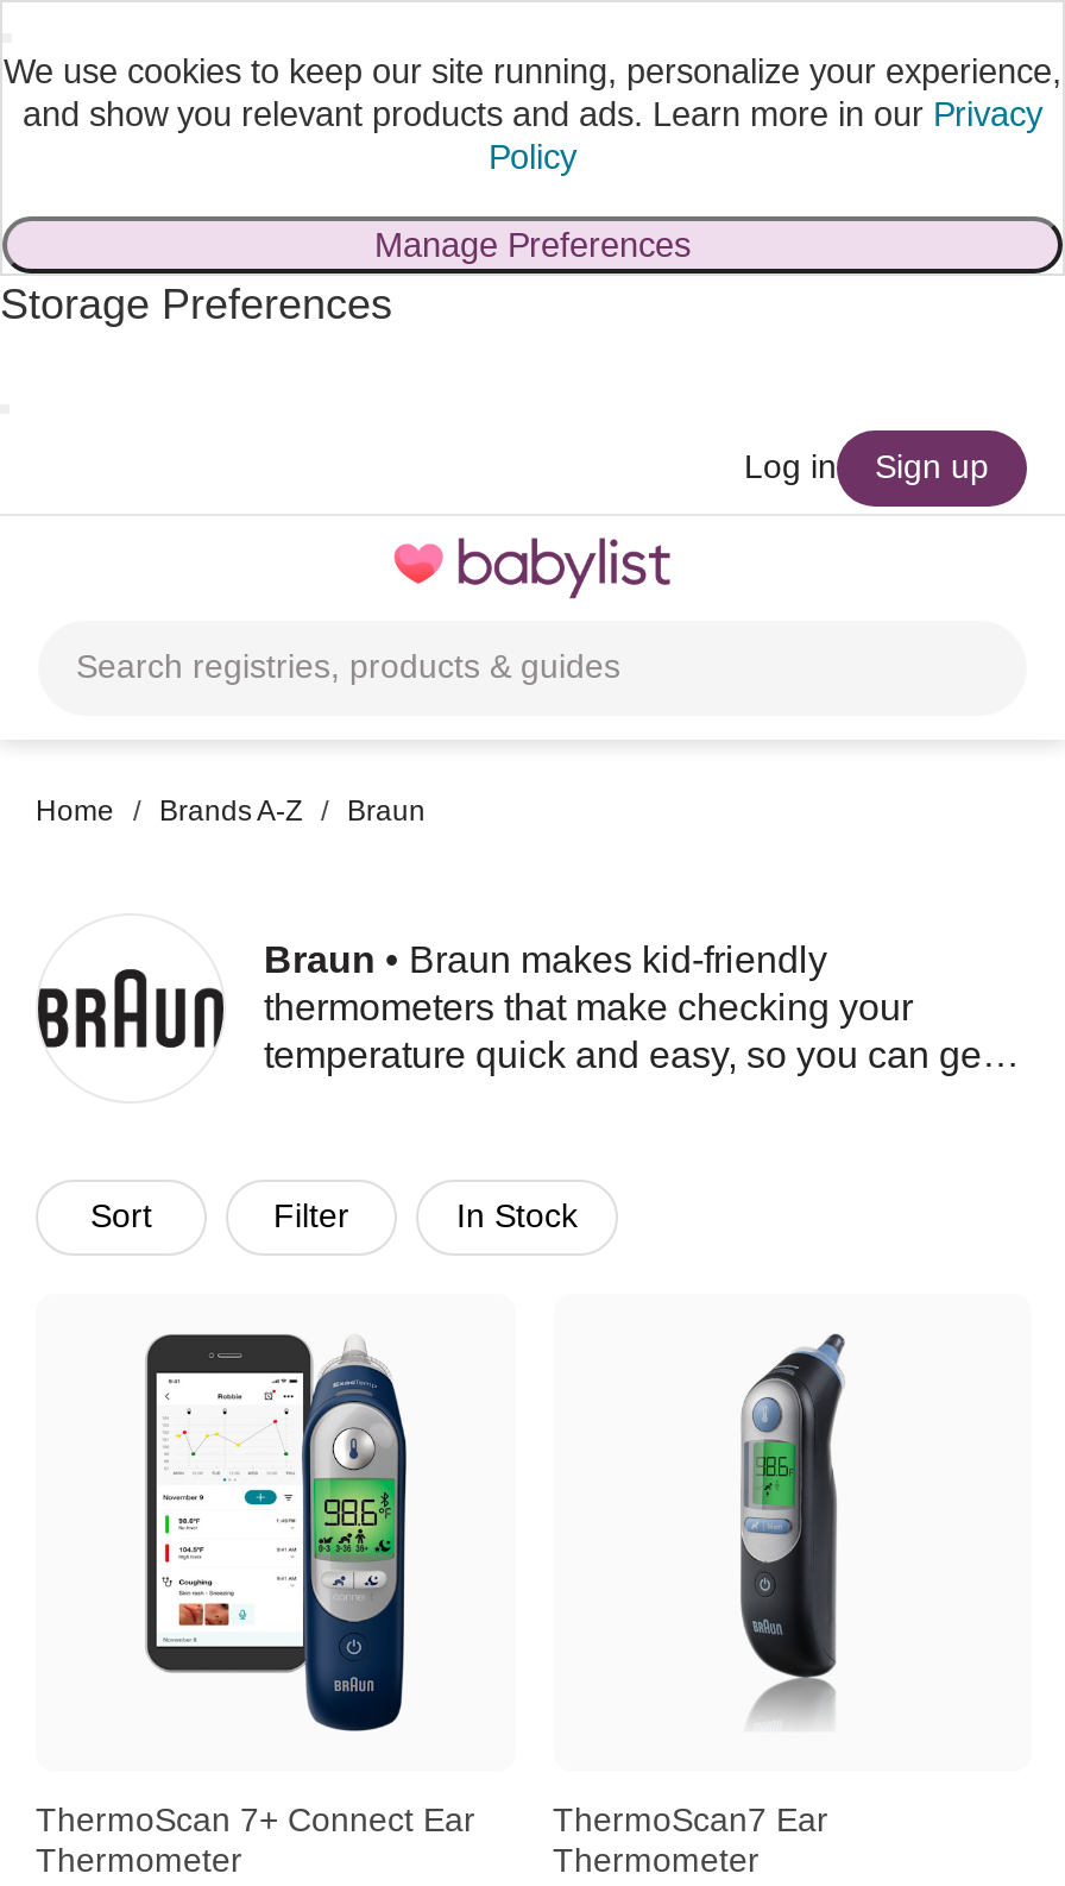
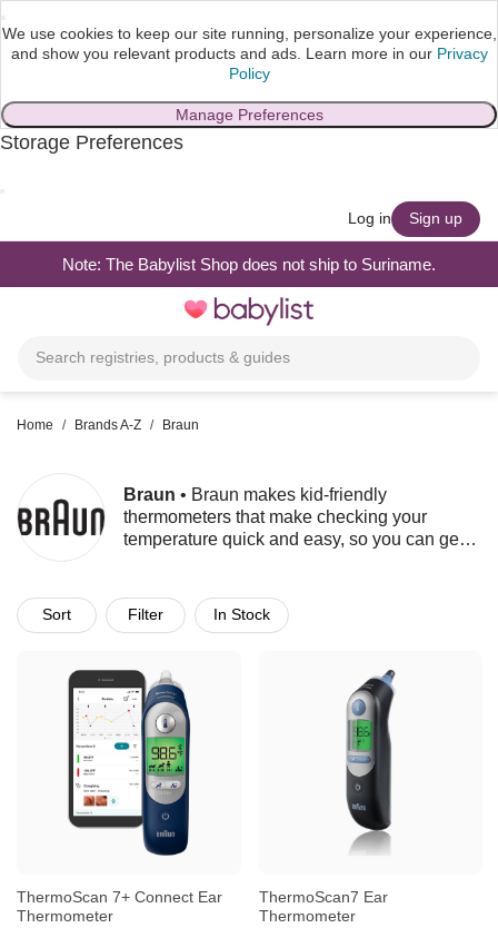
none -> [62,254,436,273] Note: The Babylist Shop does not ship to Suriname.

